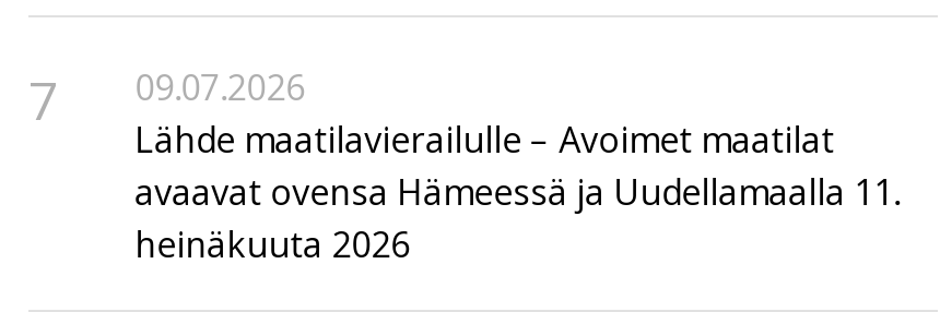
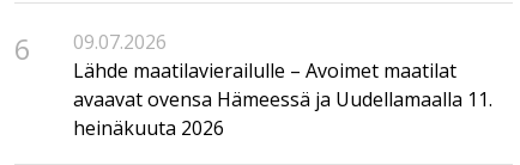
[28,63,305,135] 7 09.07.2026 -> [14,28,166,68] 6 09.07.2026

